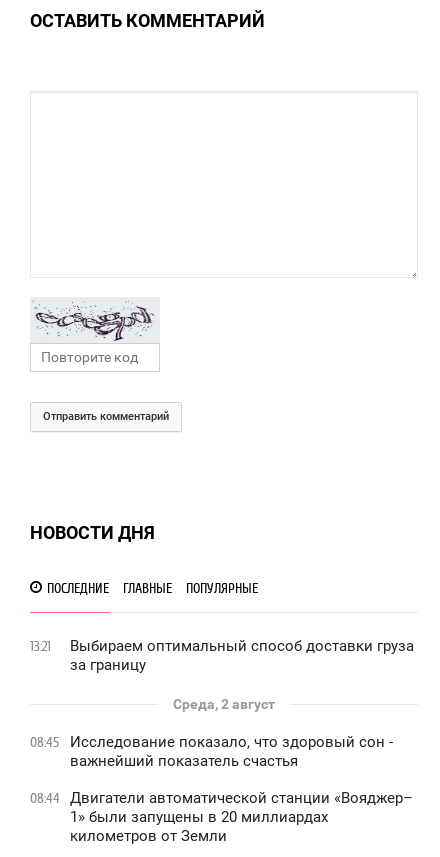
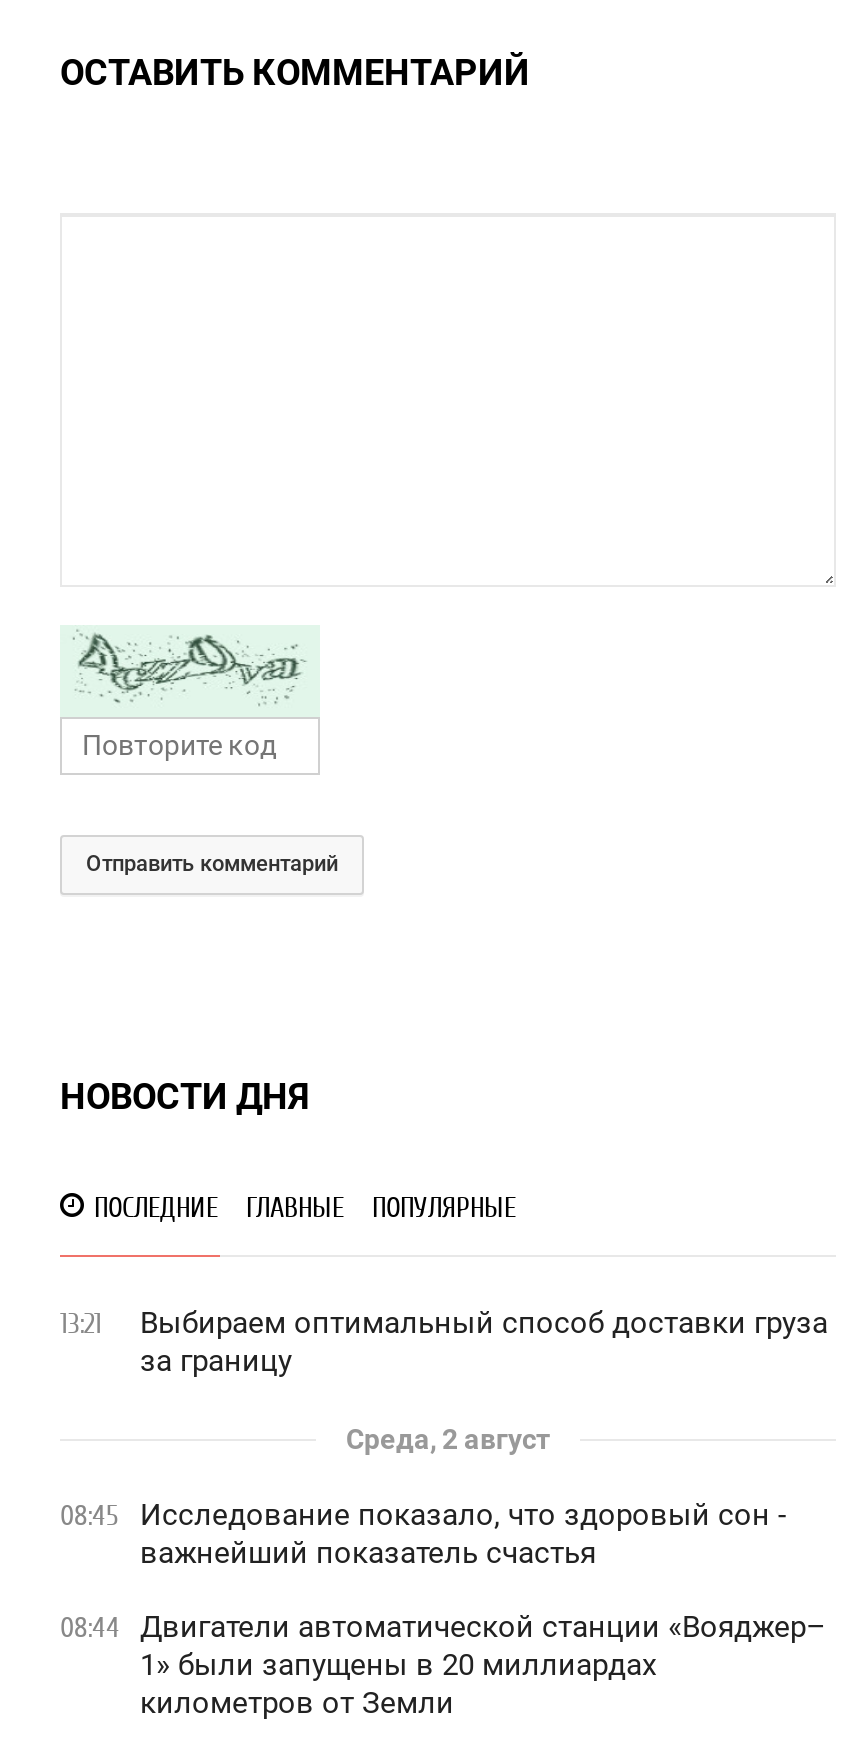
[32,300,155,342] [image] -> [70,629,306,715] [image]

